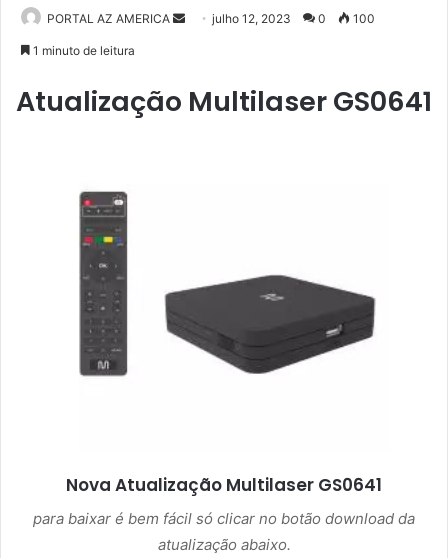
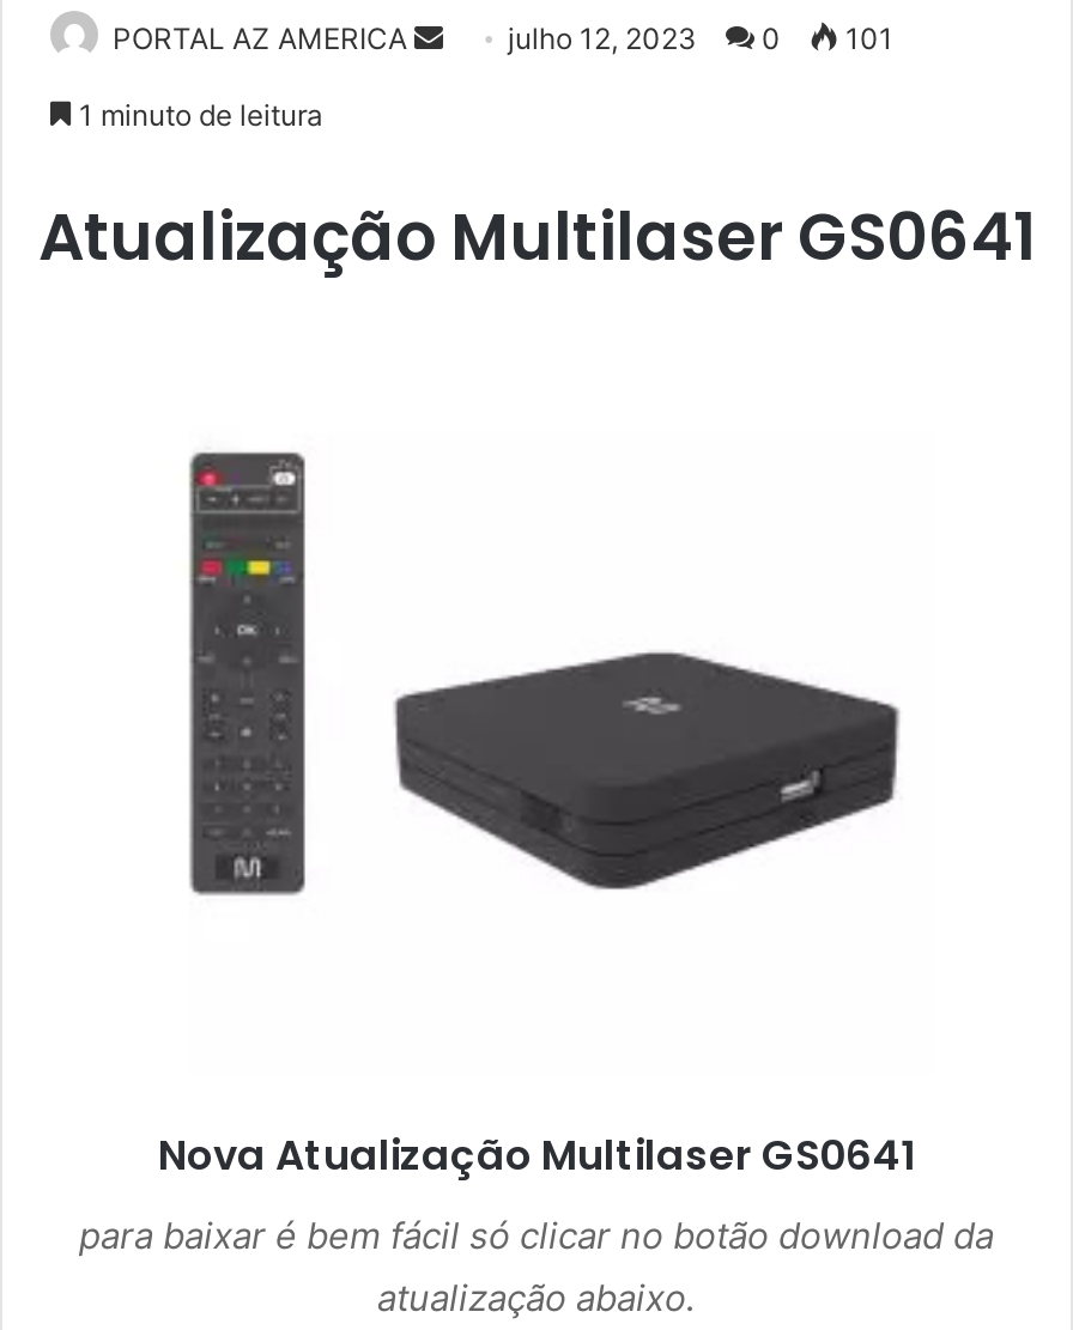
[350,11,375,26] 100 -> [838,20,893,56] 101

